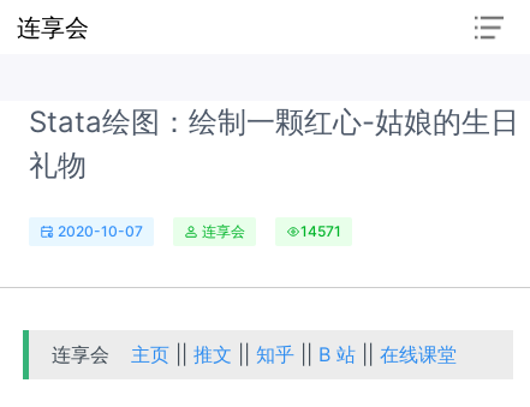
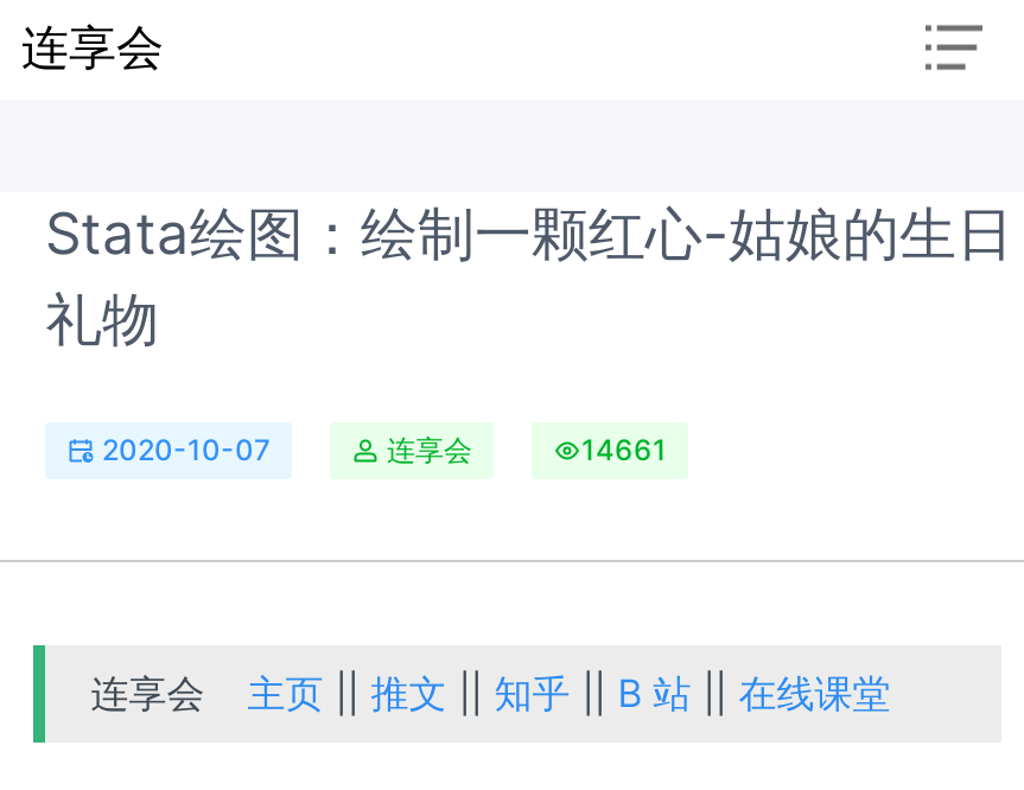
[300,222,341,240] 14571 -> [581,432,667,467] 14661

